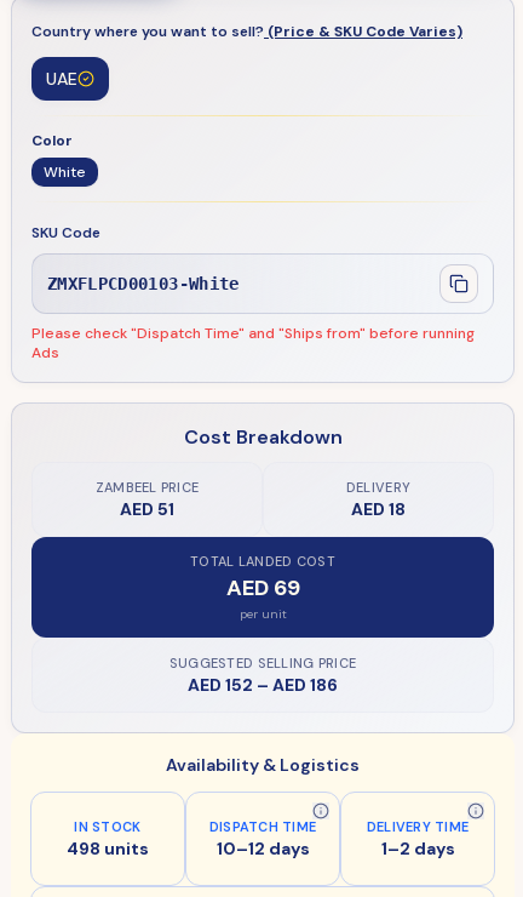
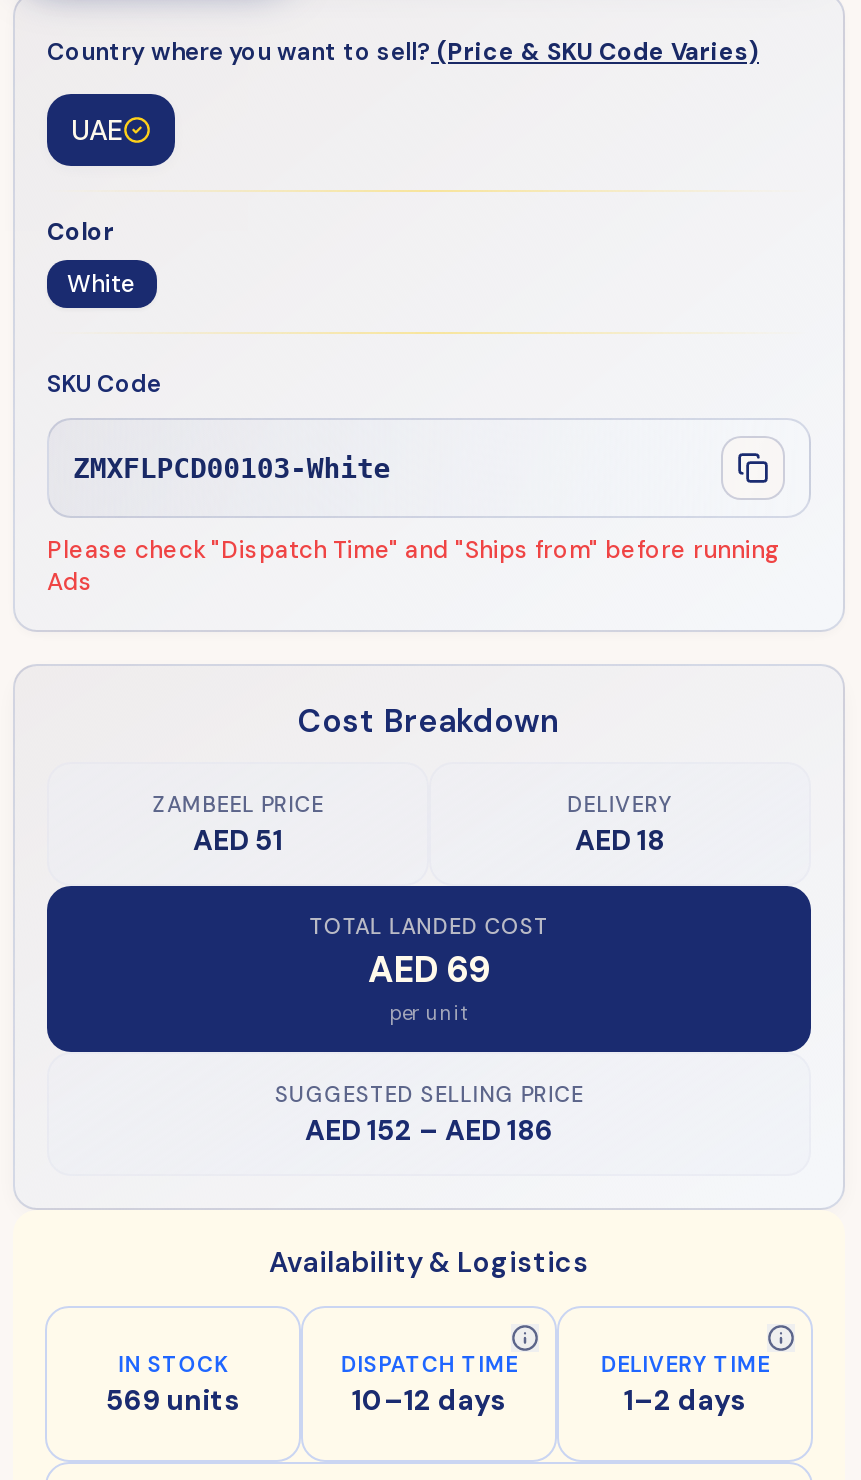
[67,837,149,859] 498 units -> [106,1382,240,1418] 569 units

